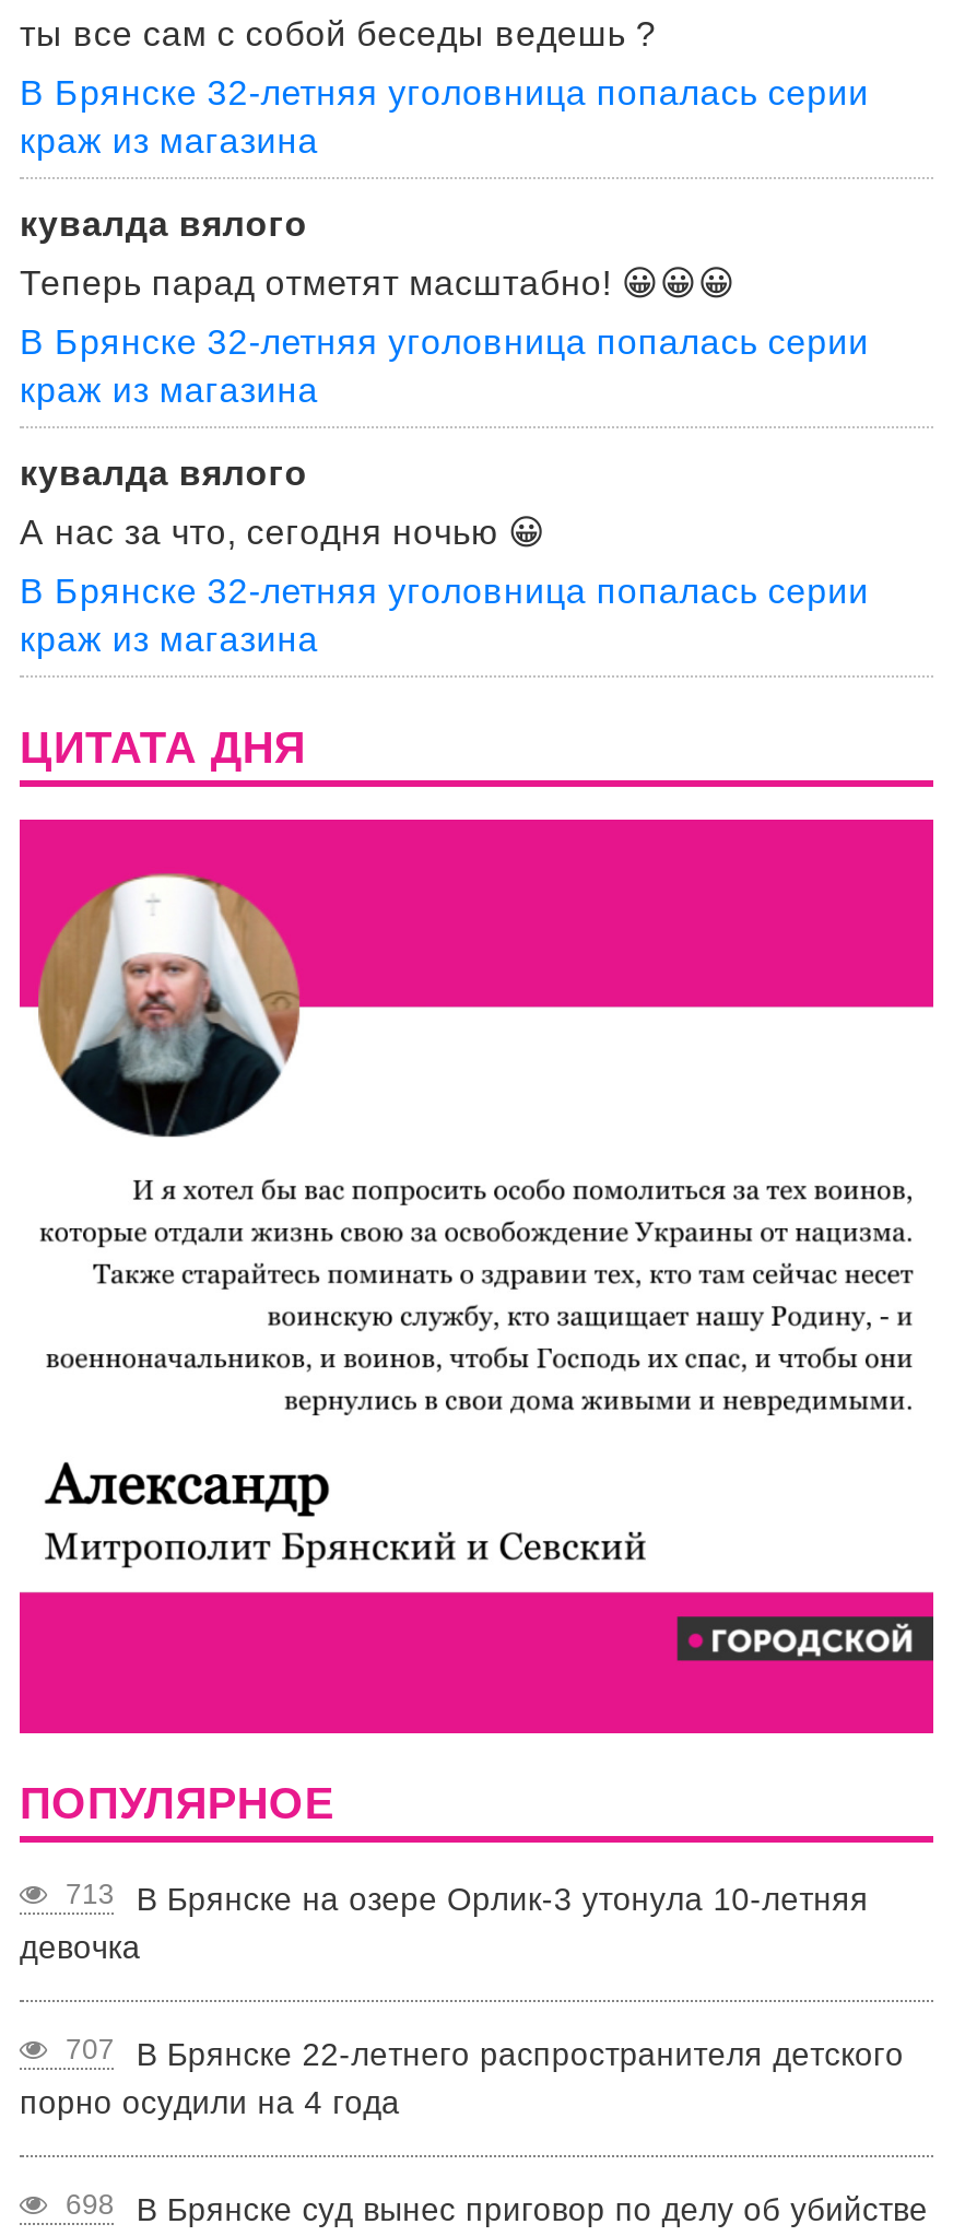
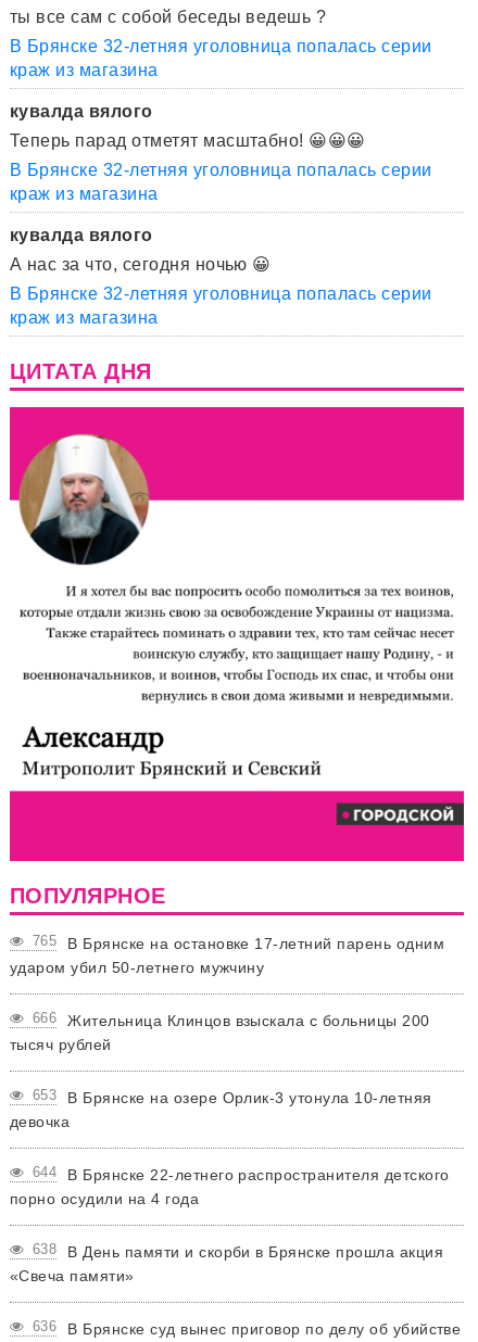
[56,1877,115,1910] 713 -> [10,932,444,1103] 765 | В Брянске на остановке 17-летний парень одним | ударом убил 50-летнего мужчину | 666 | Жительница Клинцов взыскала с больницы 200 | тысяч рублей | 653
[56,2032,904,2071] 707 В Брянске 22-летнего распространителя детского -> [28,1164,449,1183] 644 В Брянске 22-летнего распространителя детского
[56,2187,115,2220] 698 -> [10,1241,443,1334] 638 | В День памяти и скорби в Брянске прошла акция | «Свеча памяти» | 636

